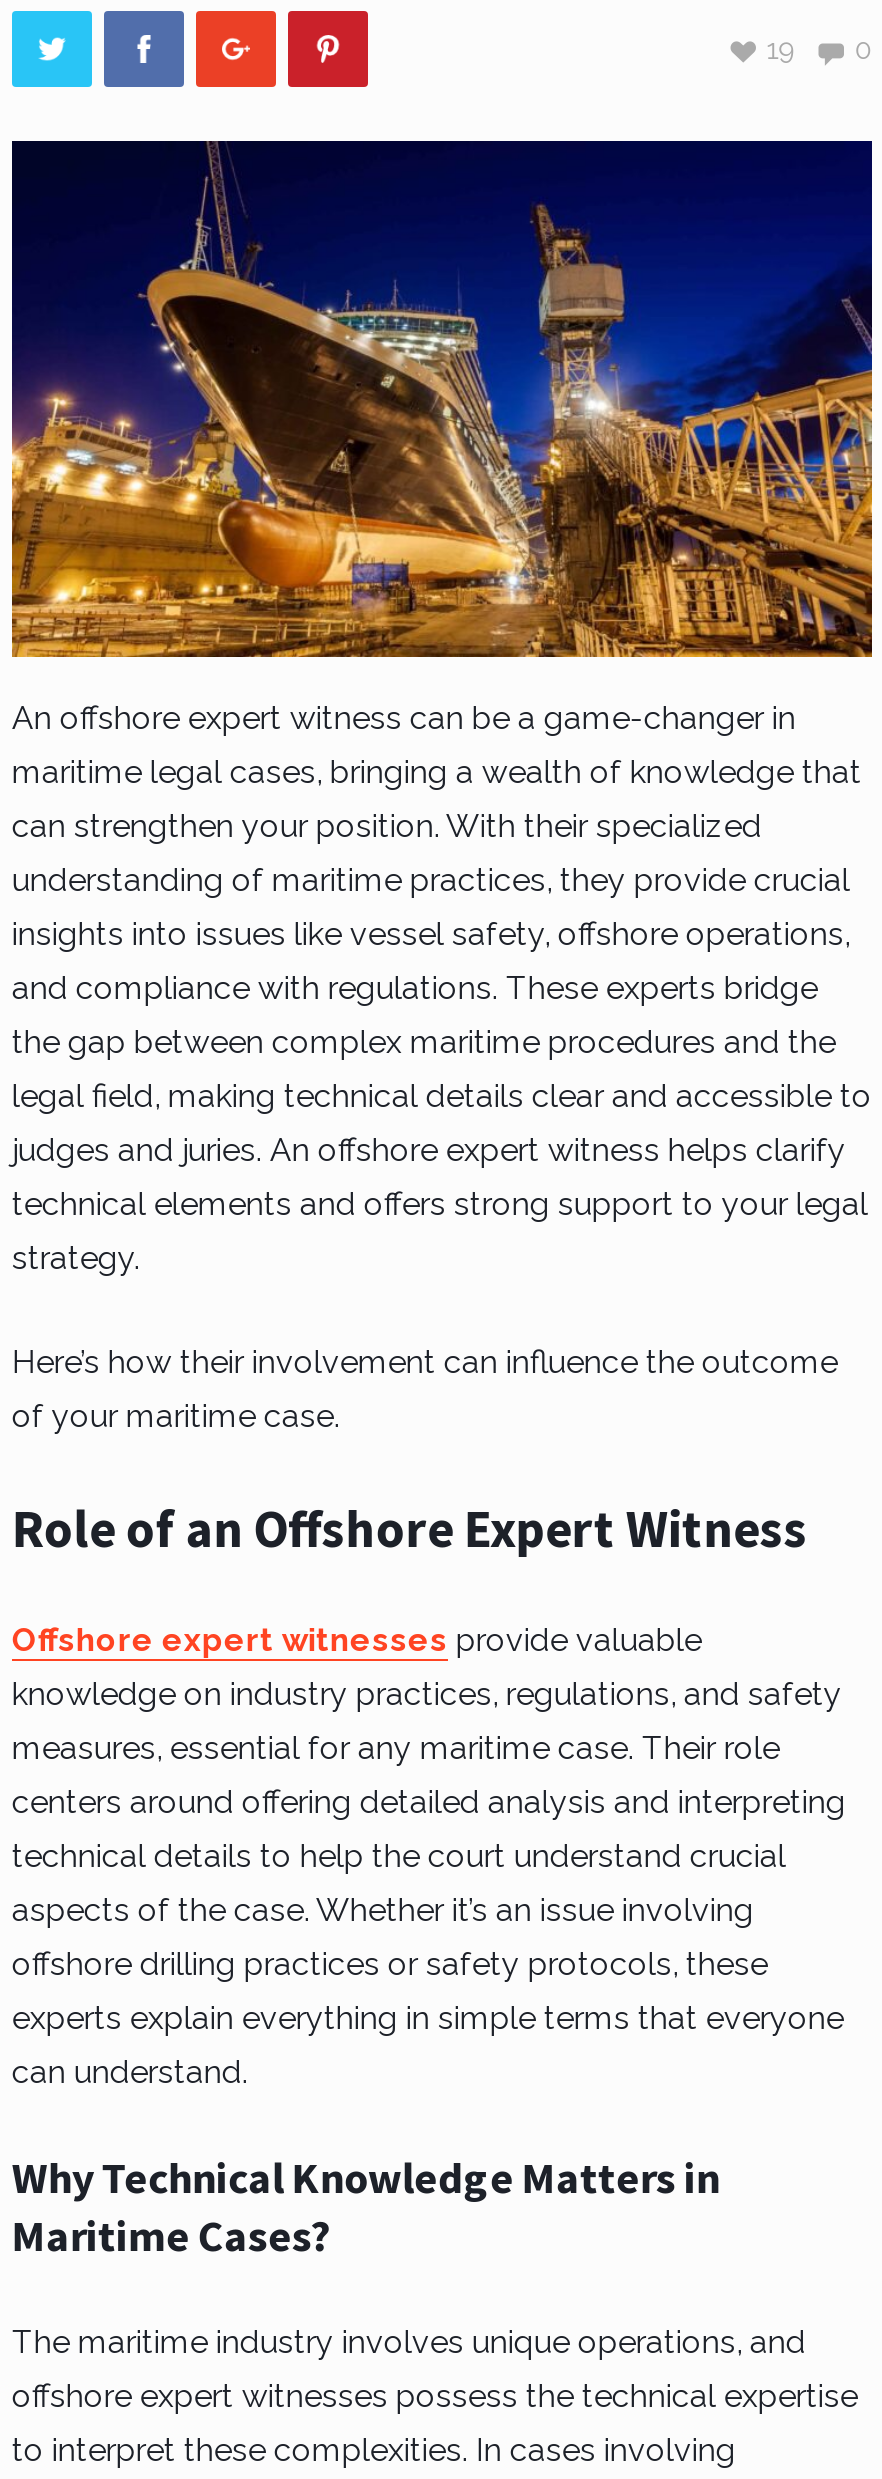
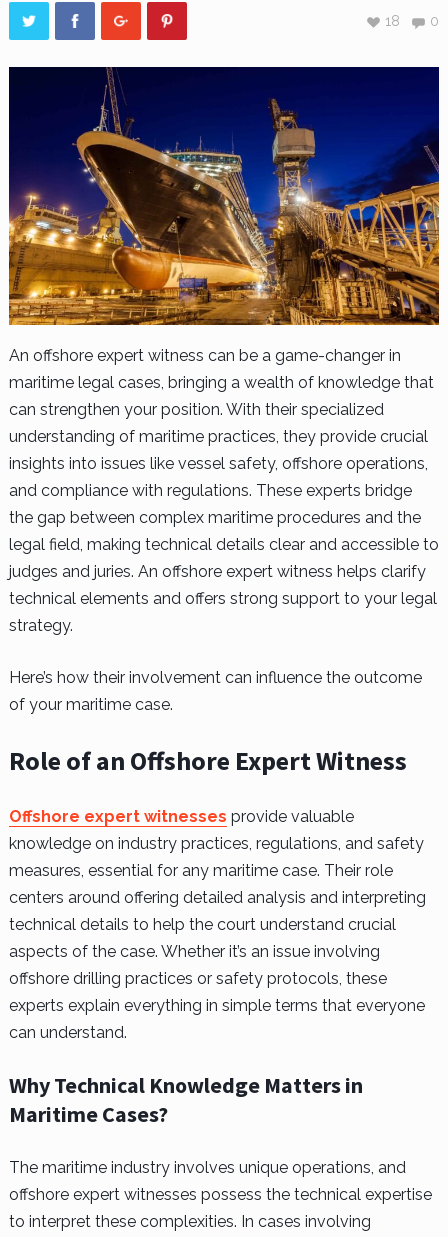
[766,33,794,65] 19 -> [385,13,400,29] 18

